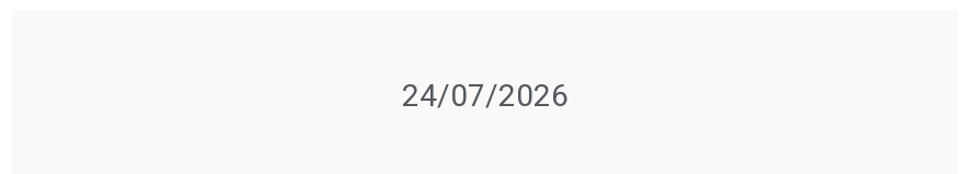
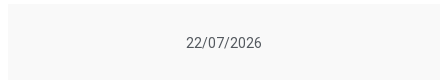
[402,78,569,113] 24/07/2026 -> [186,35,262,51] 22/07/2026

